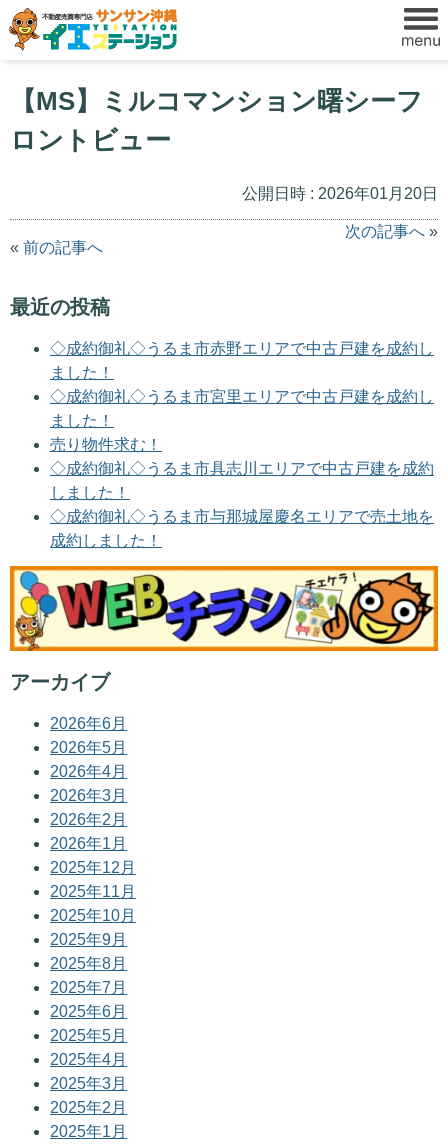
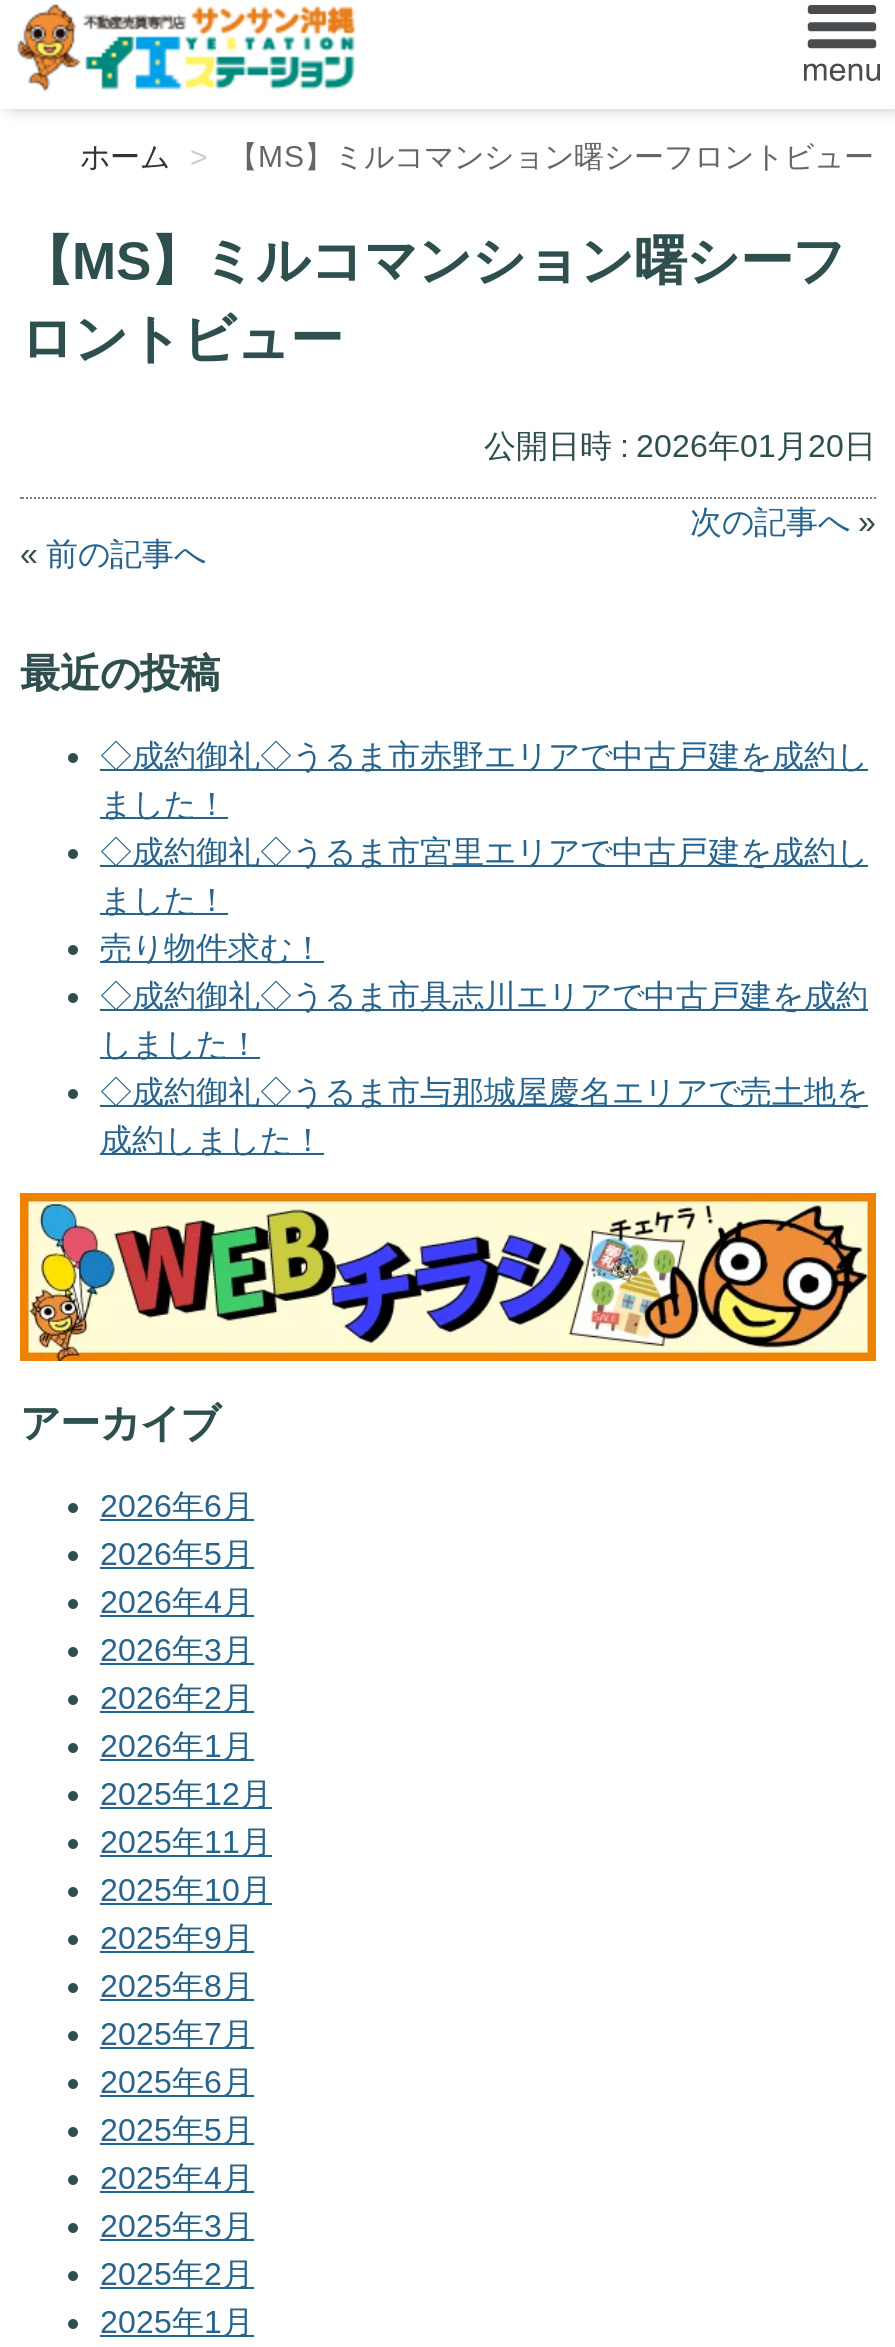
none -> [80,139,874,173] ホーム | 【MS】ミルコマンション曙シーフロントビュー

